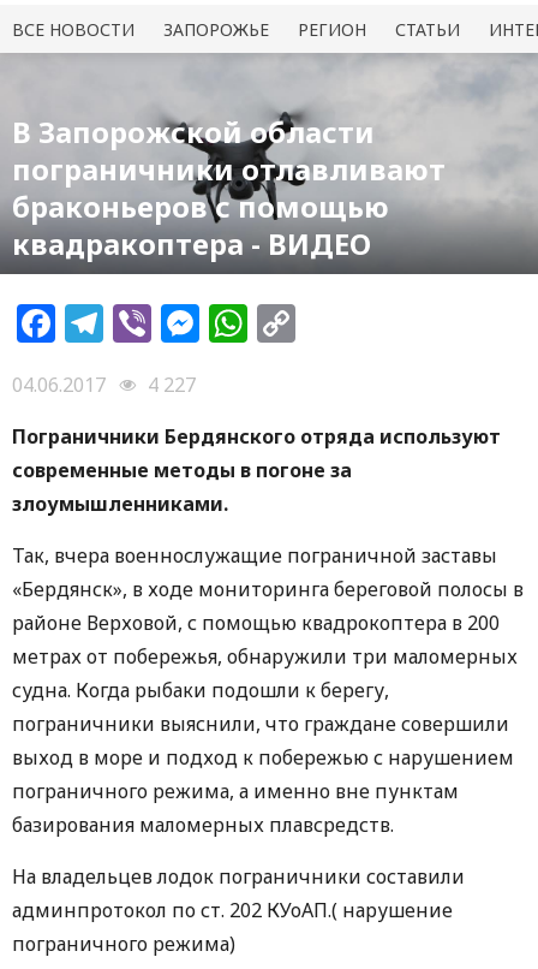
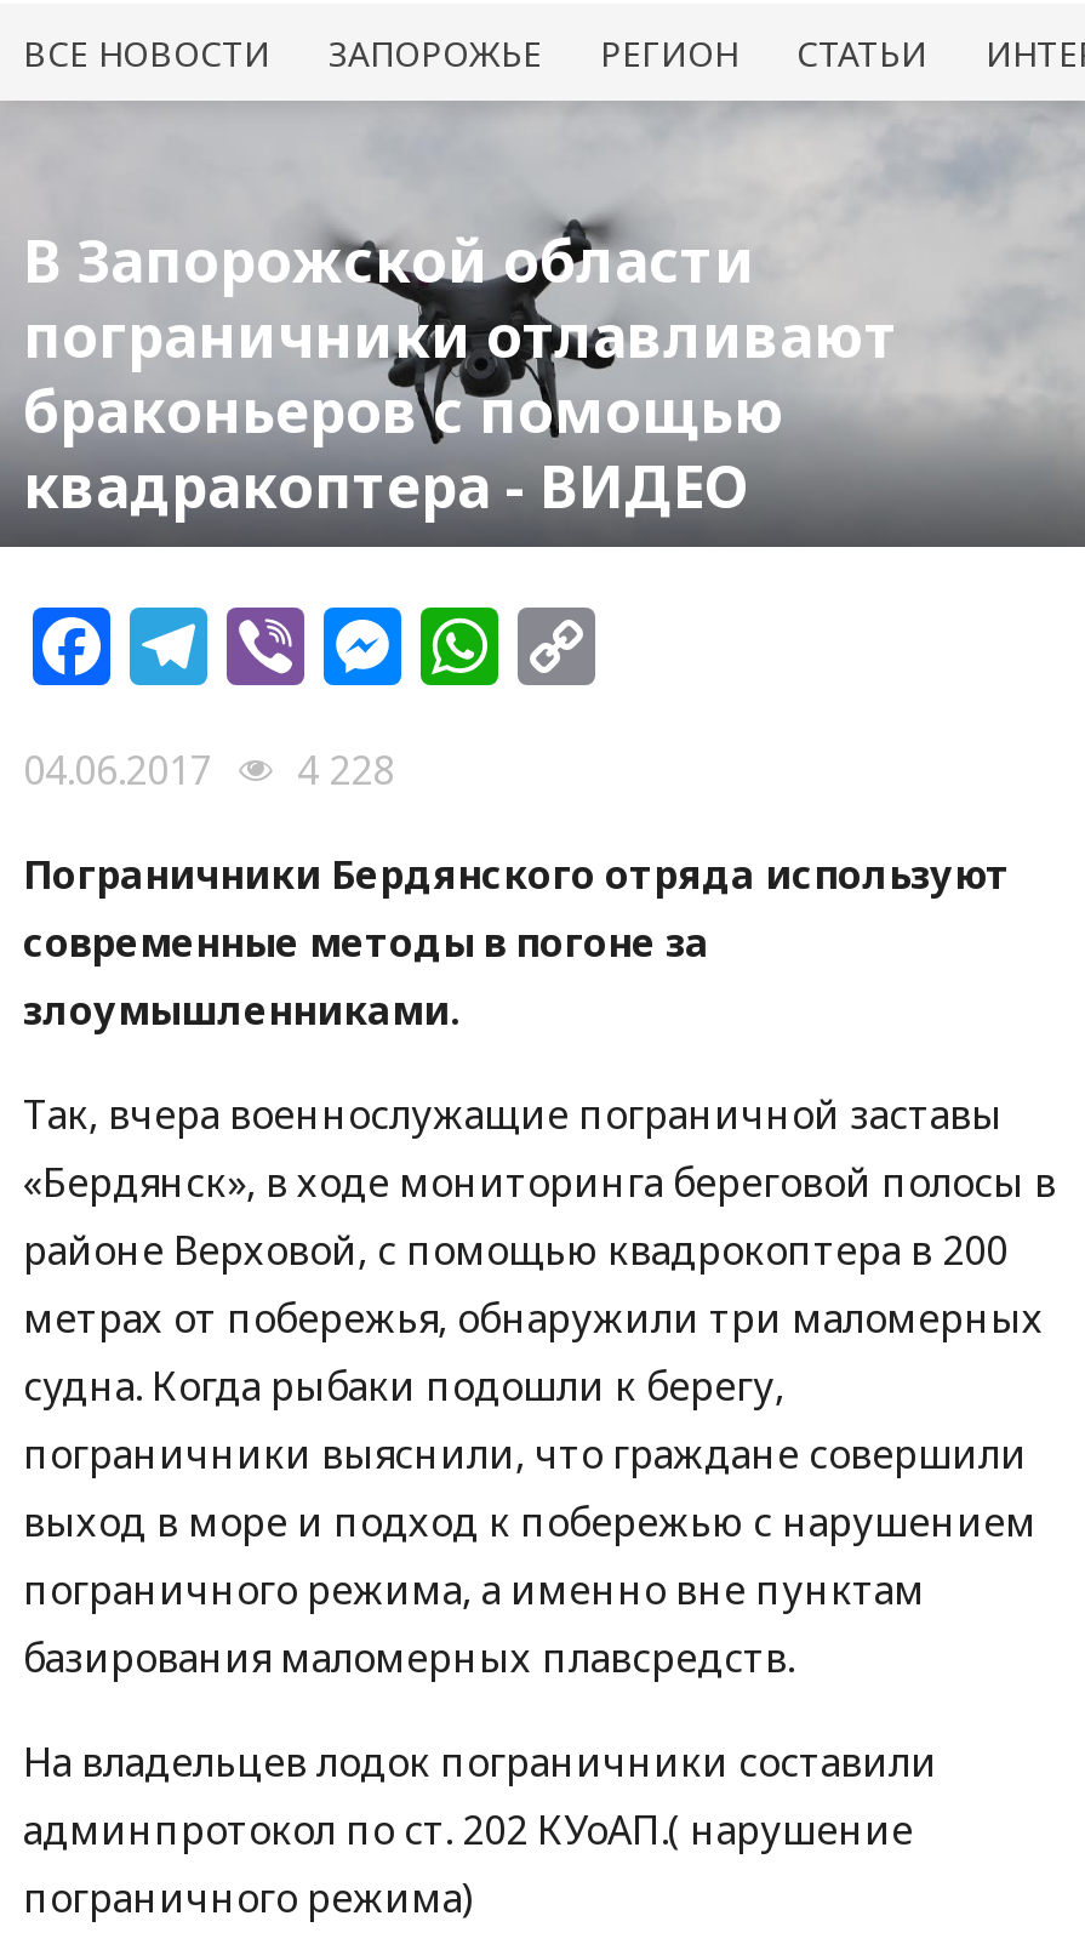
[12,371,196,398] 04.06.2017 4 227 -> [23,743,394,796] 04.06.2017 4 228

